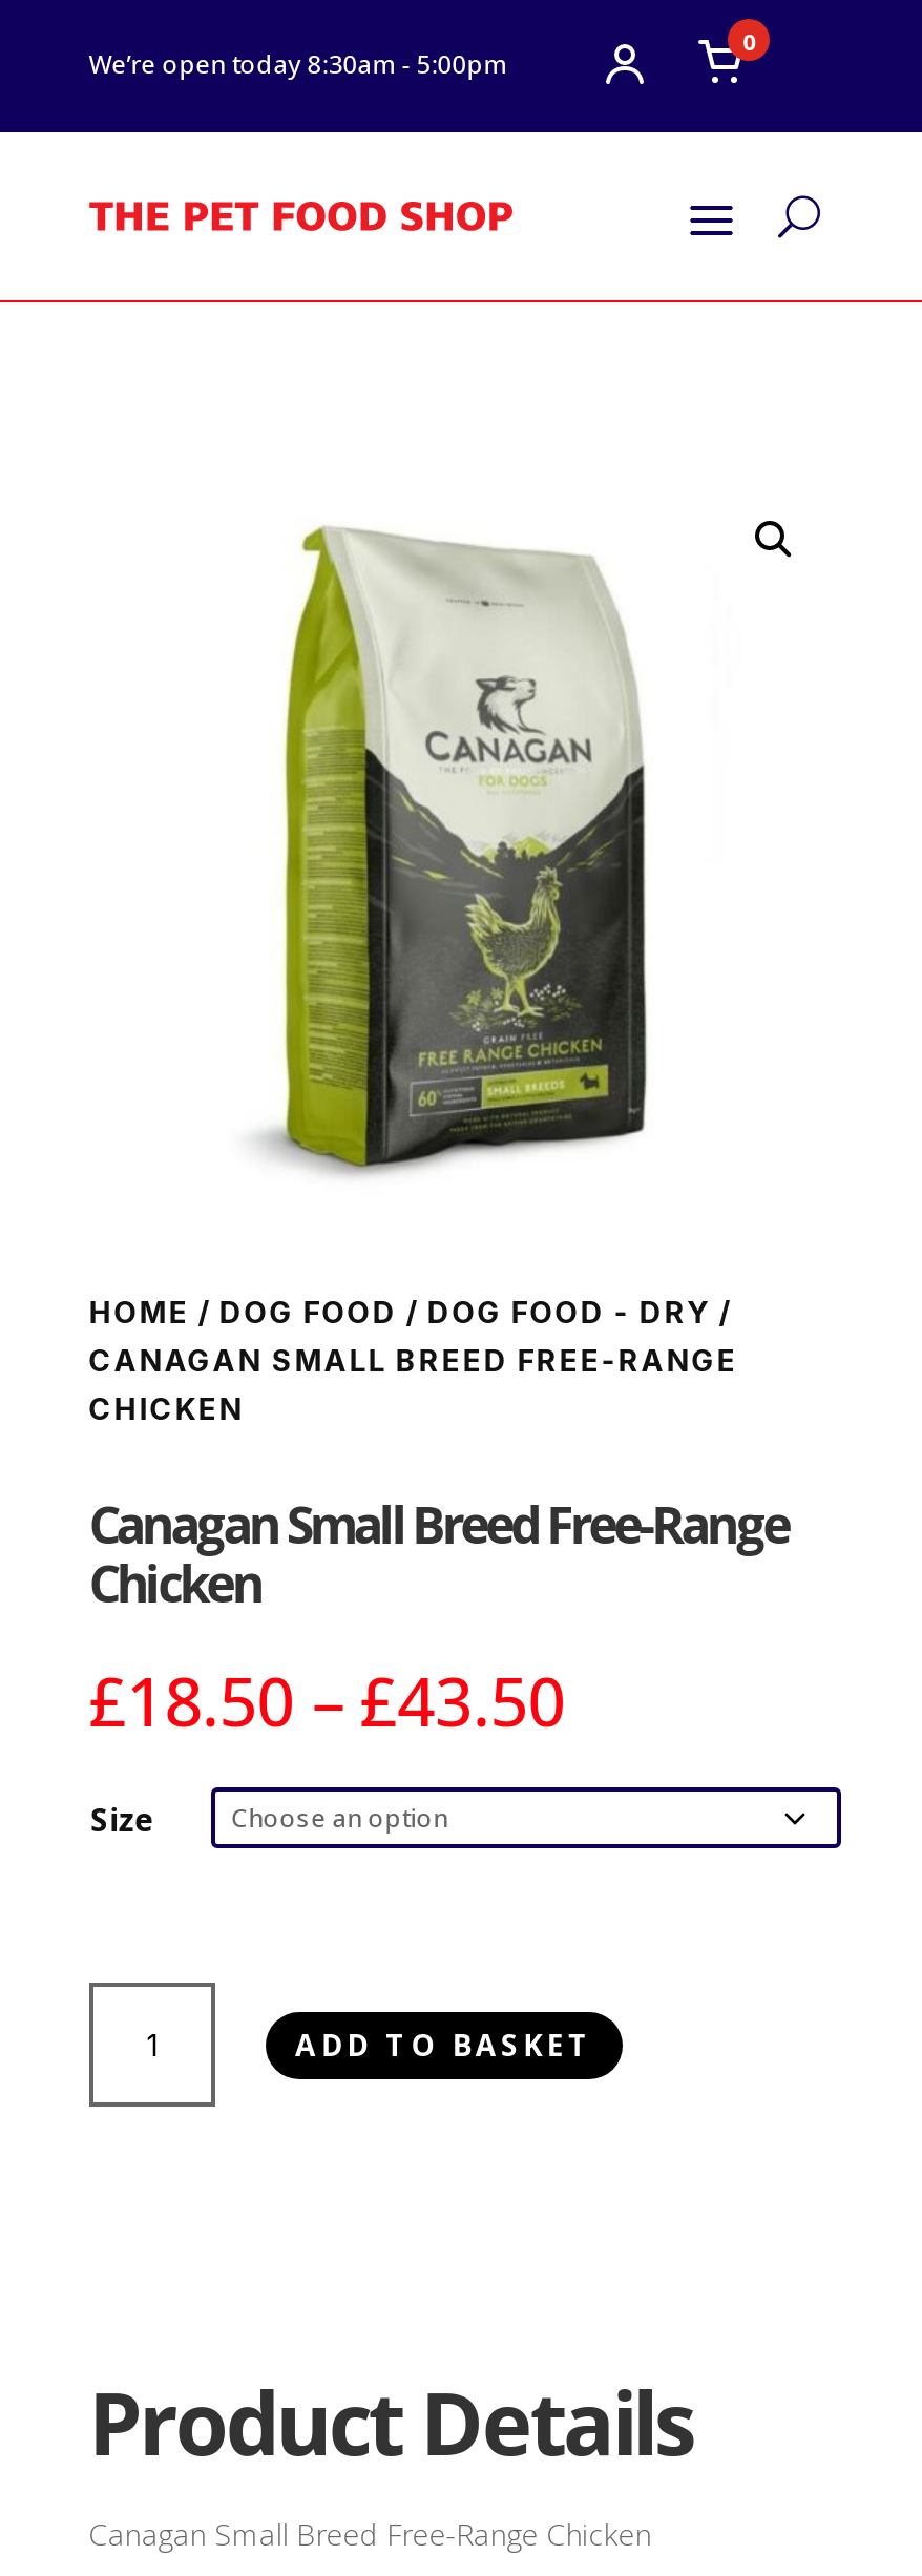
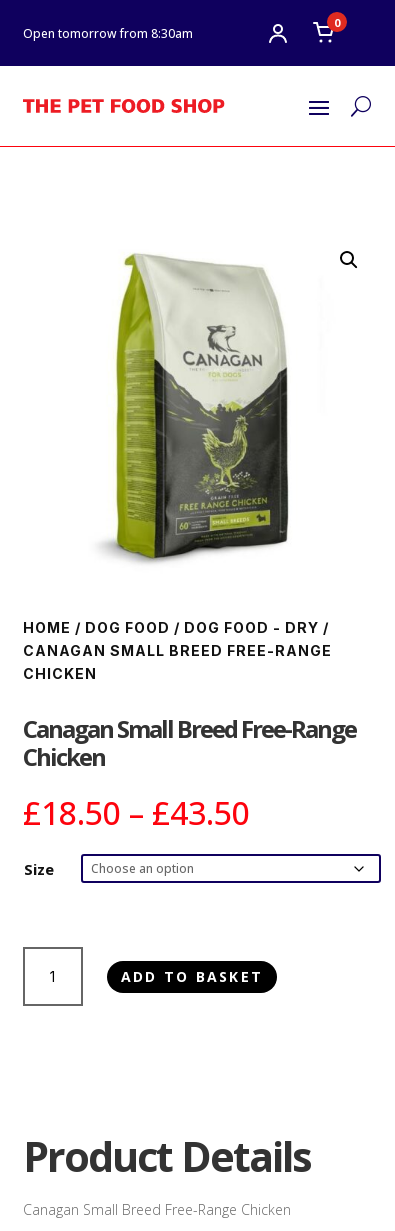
[89,45,507,81] We’re open today 8:30am - 5:00pm -> [23,24,193,41] Open tomorrow from 8:30am

